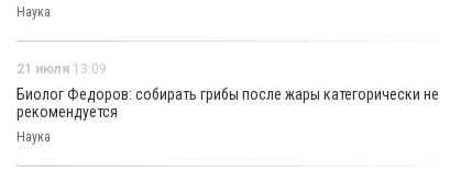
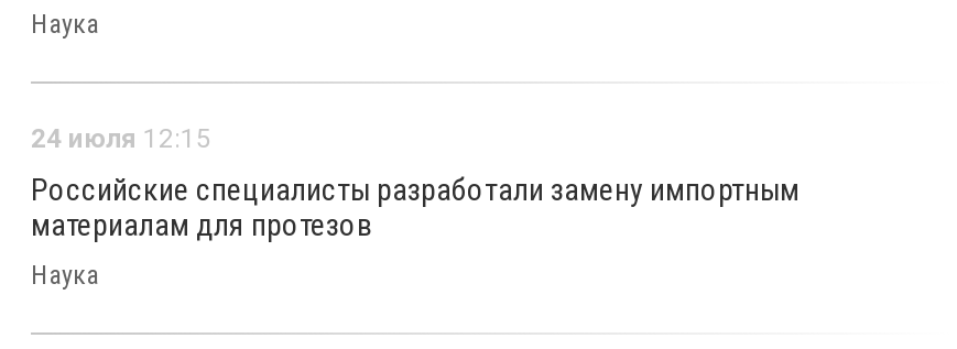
[17,61,107,77] 21 июля 13:09 -> [31,123,211,154] 24 июля 12:15
[17,85,439,121] Биолог Федоров: собирать грибы после жары категорически не | рекомендуется -> [31,172,800,242] Российские специалисты разработали замену импортным | материалам для протезов

